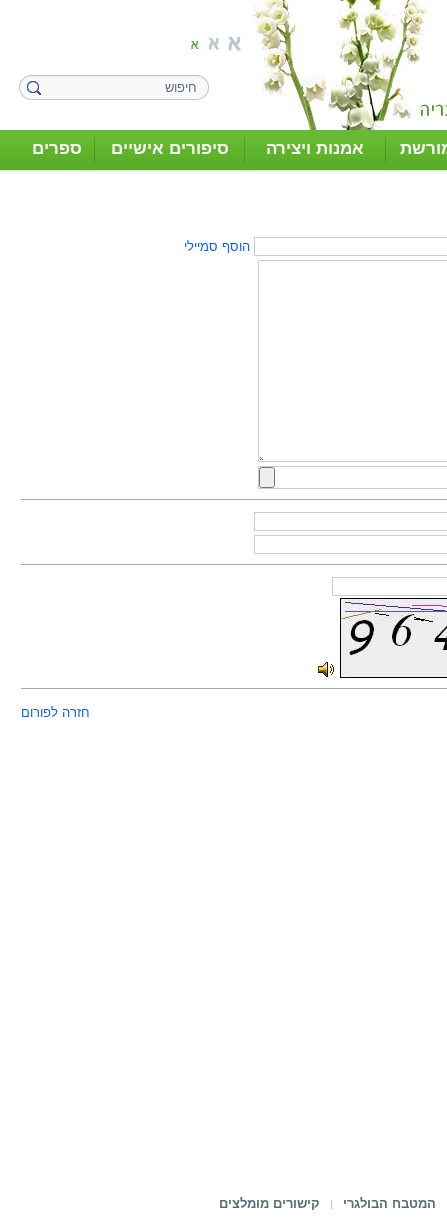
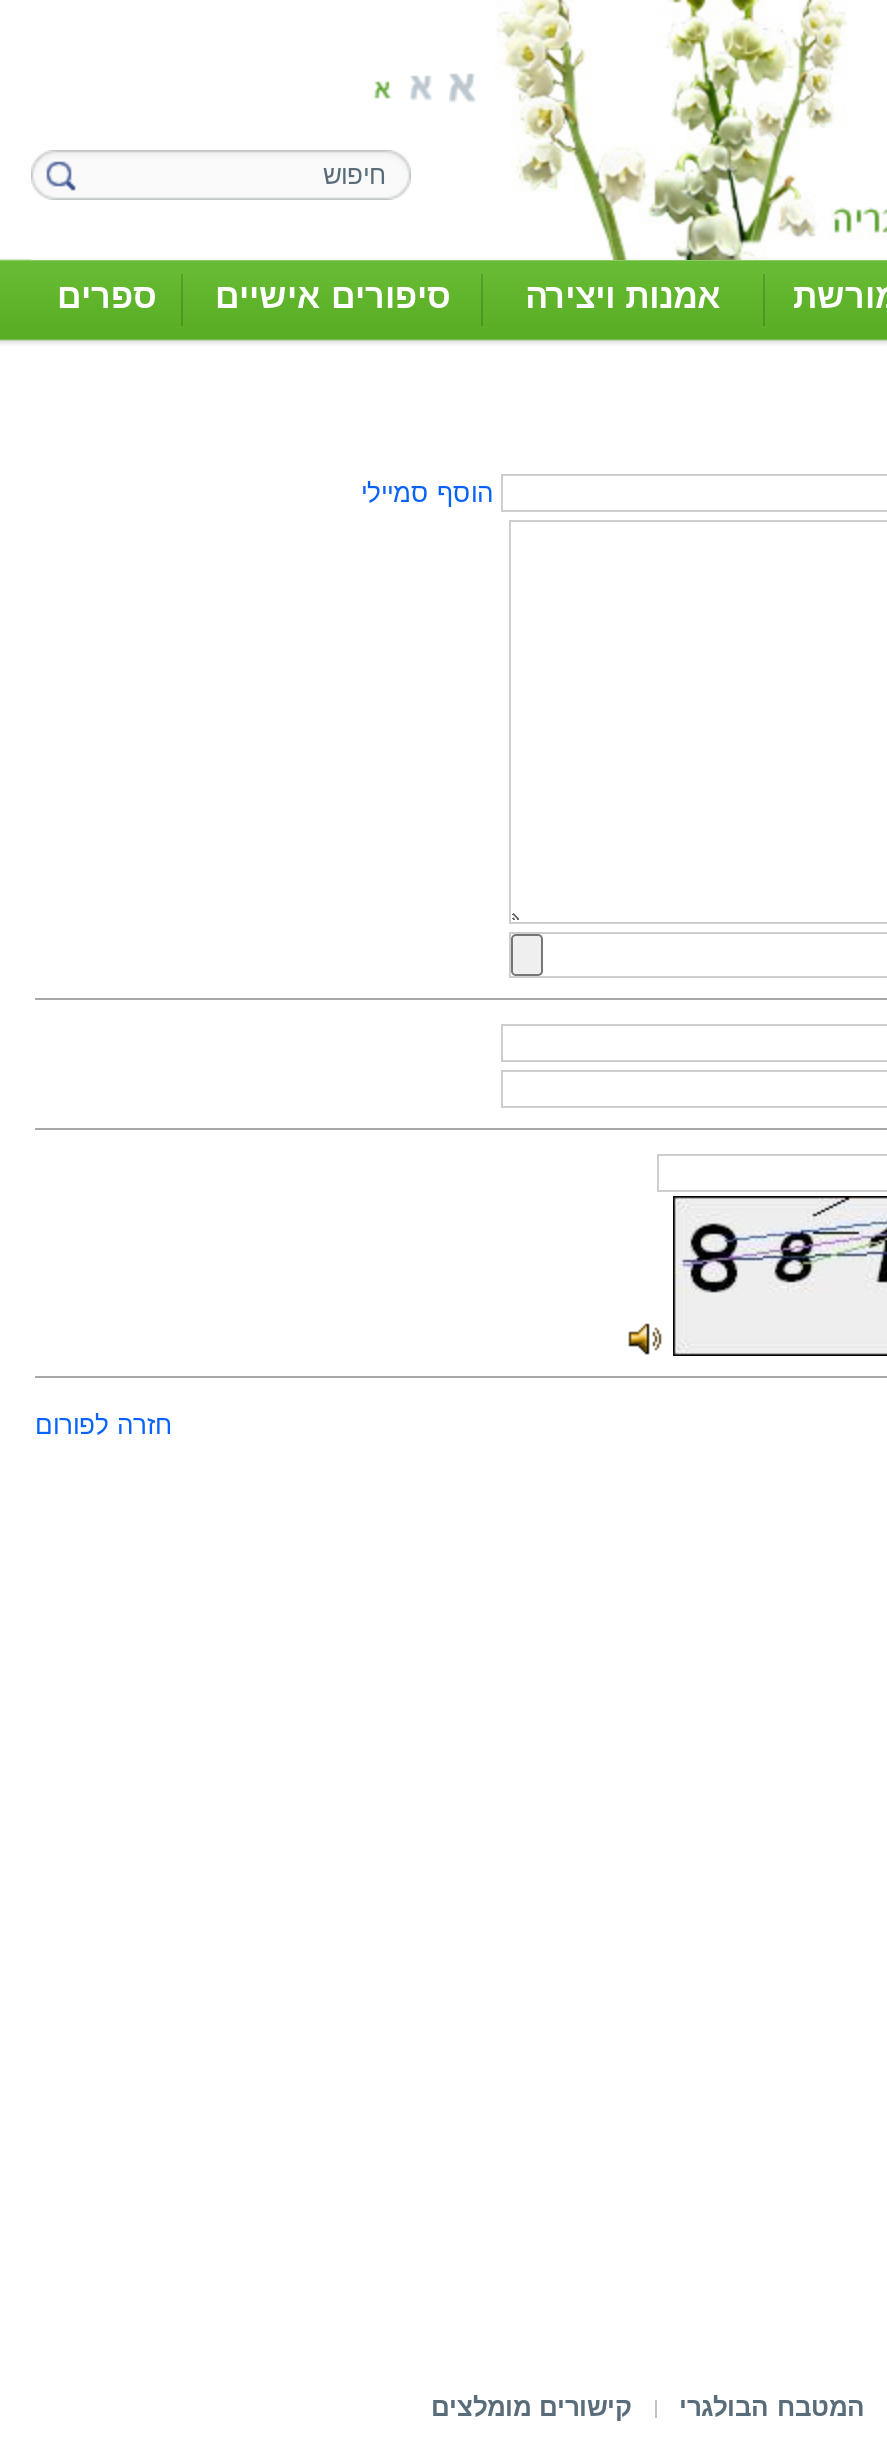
[343,599,444,656] [image] -> [683,1196,881,1310] [image]

